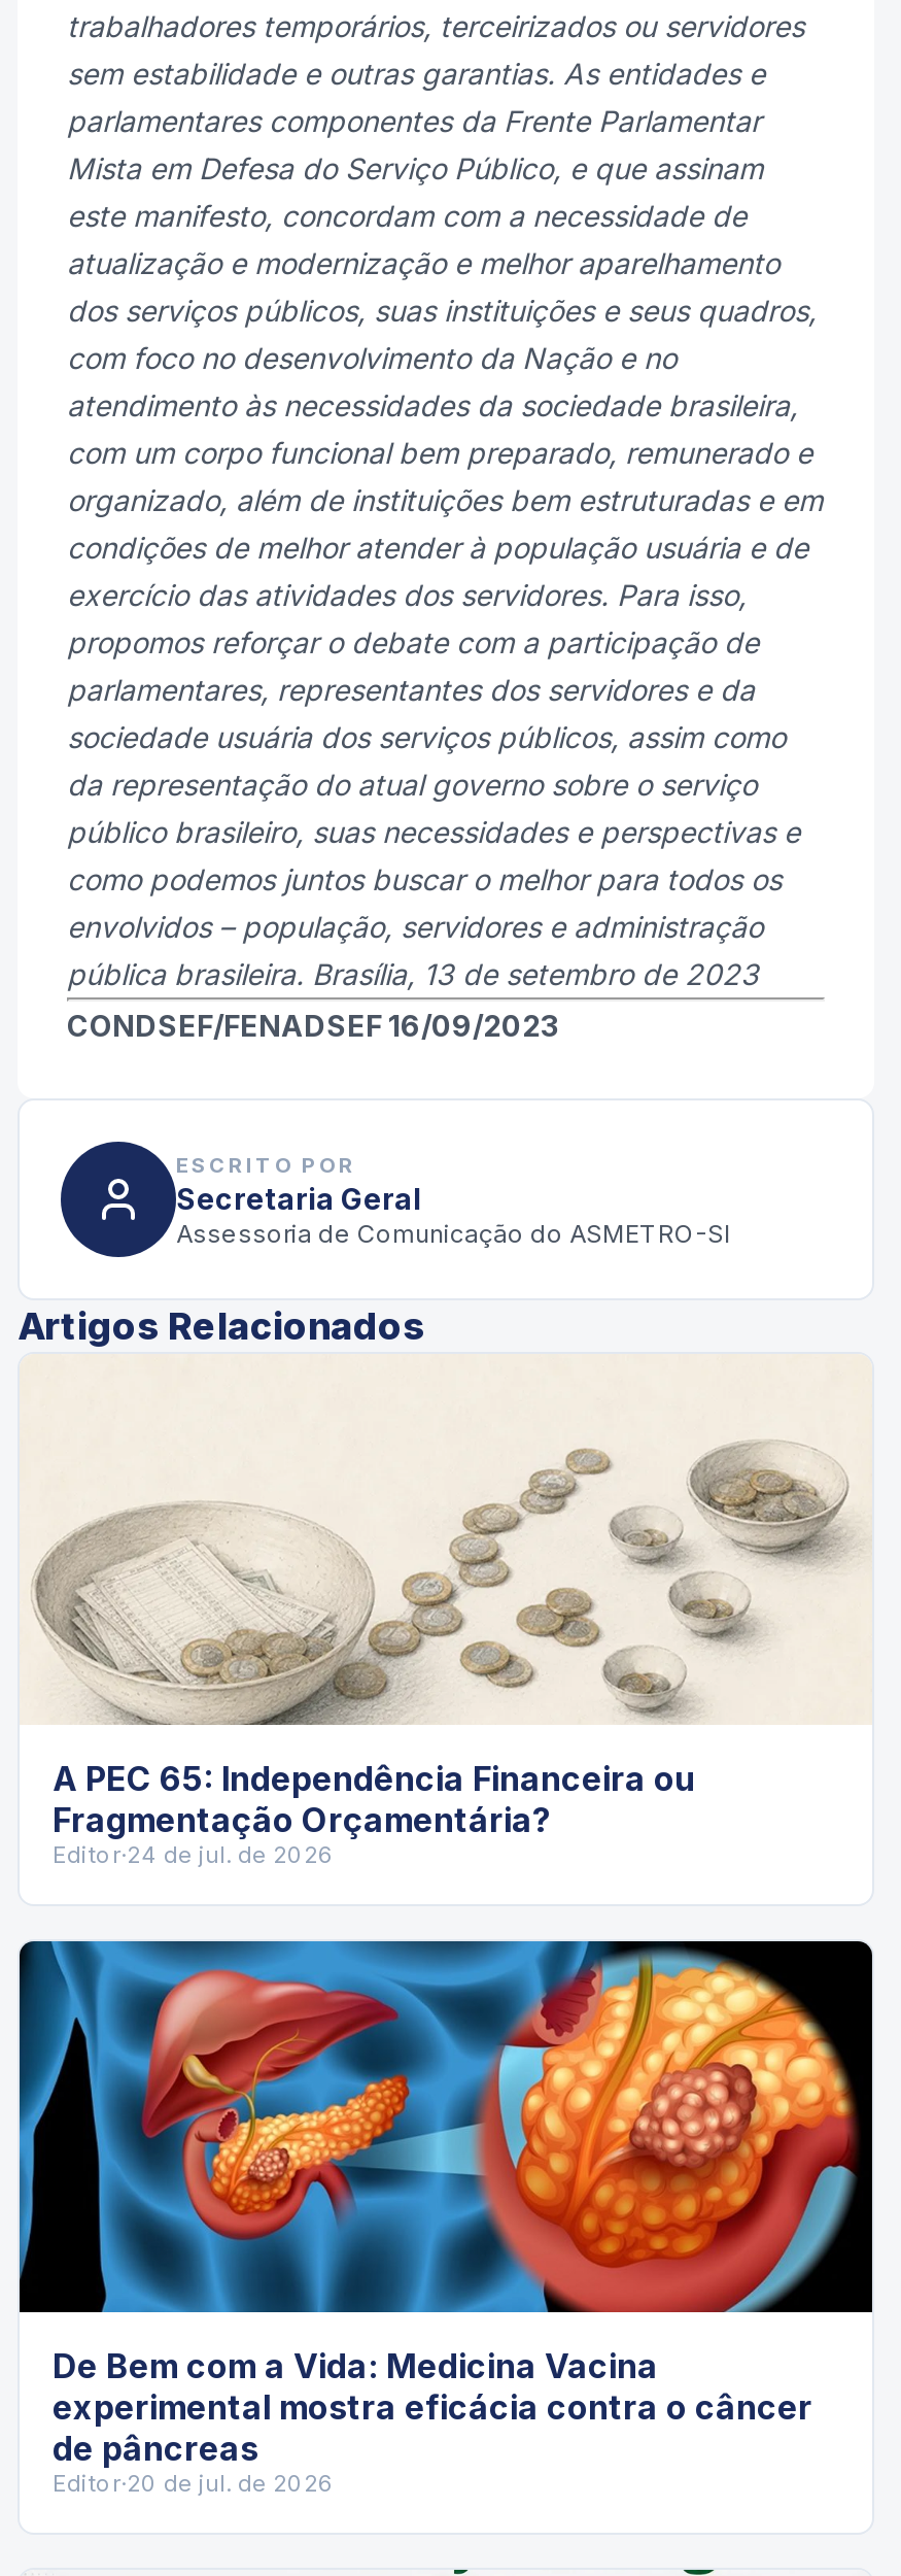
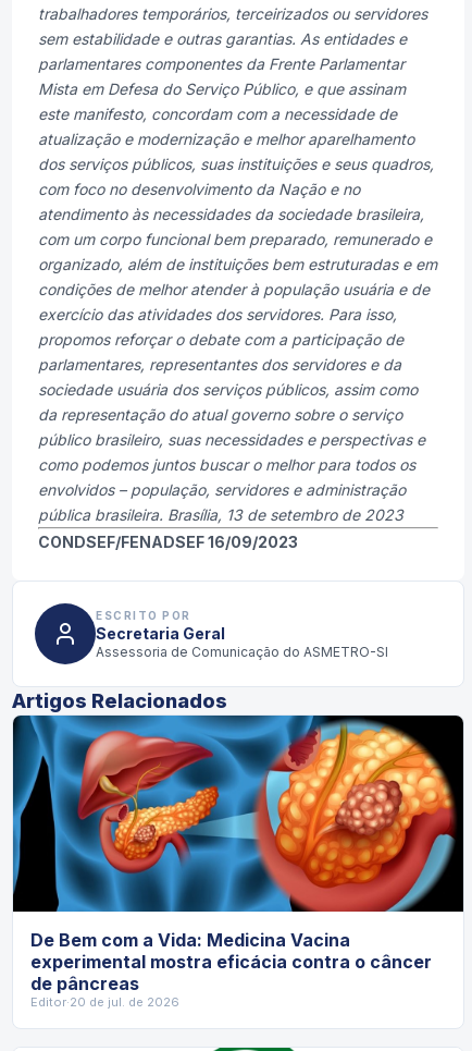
[22,1356,872,1870] [image] | A PEC 65: Independência Financeira ou | Fragmentação Orçamentária? | Editor·24 de jul. de 2026 -> none

